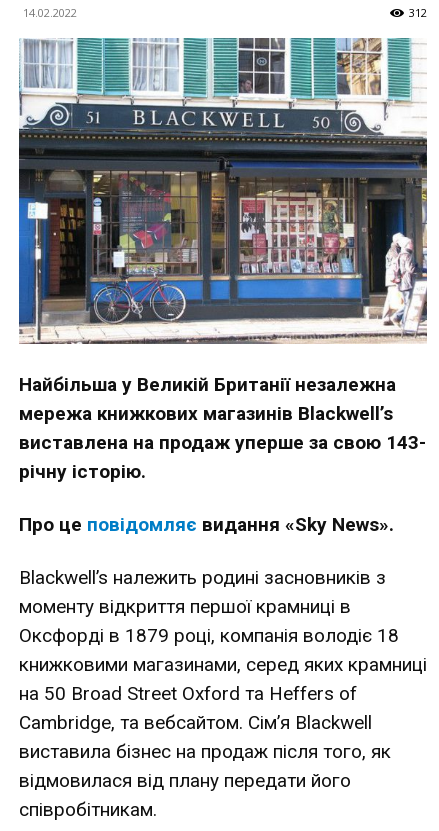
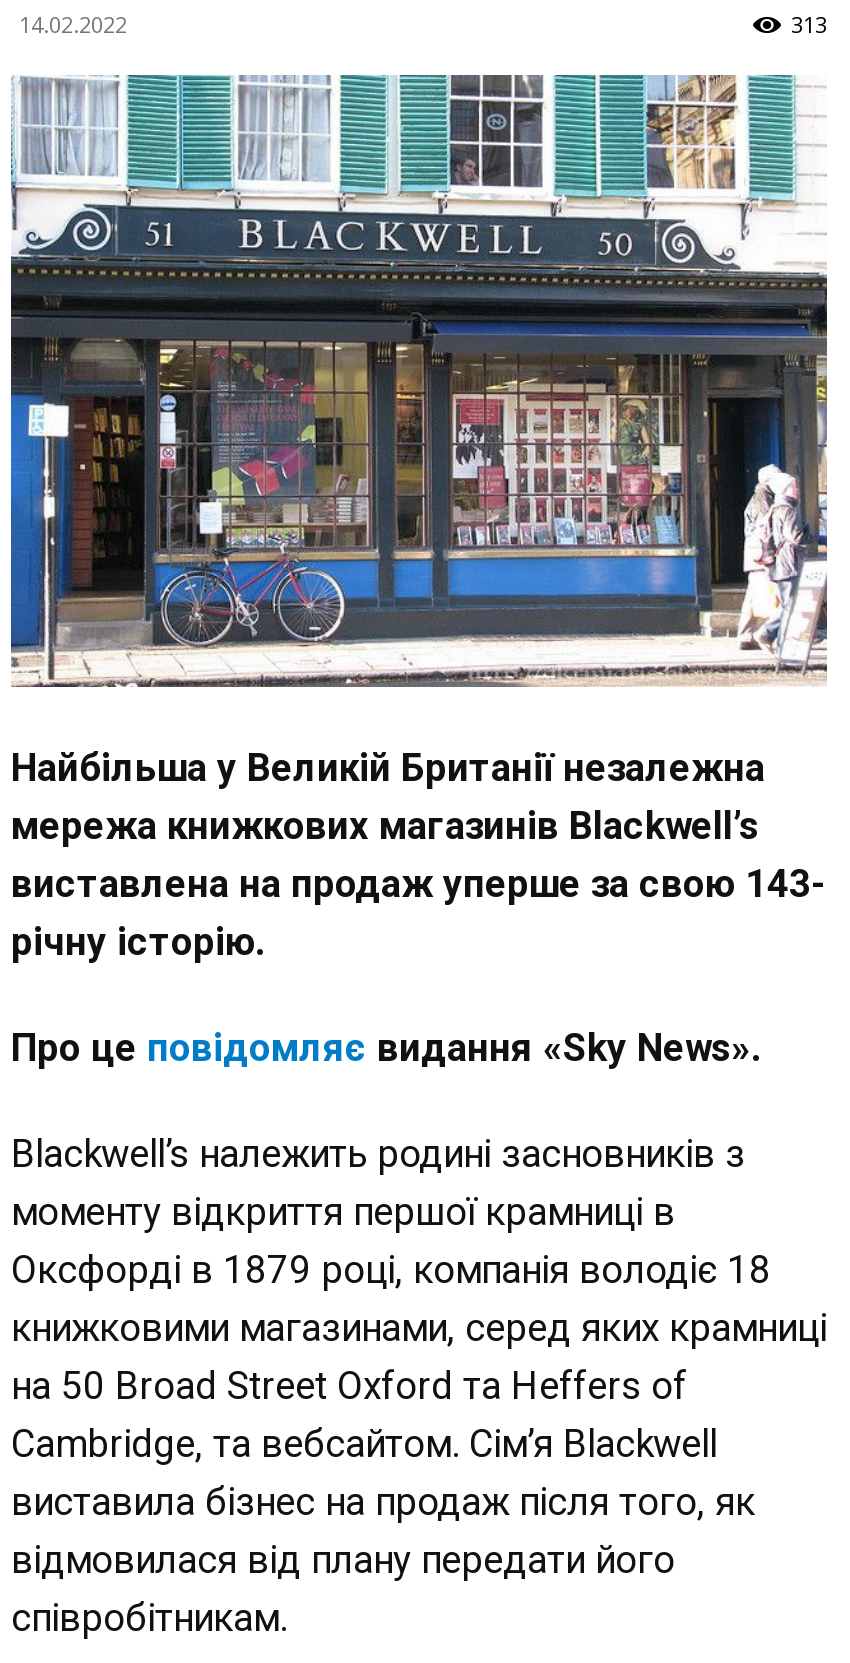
[409,5,427,20] 312 -> [791,9,827,39] 313

